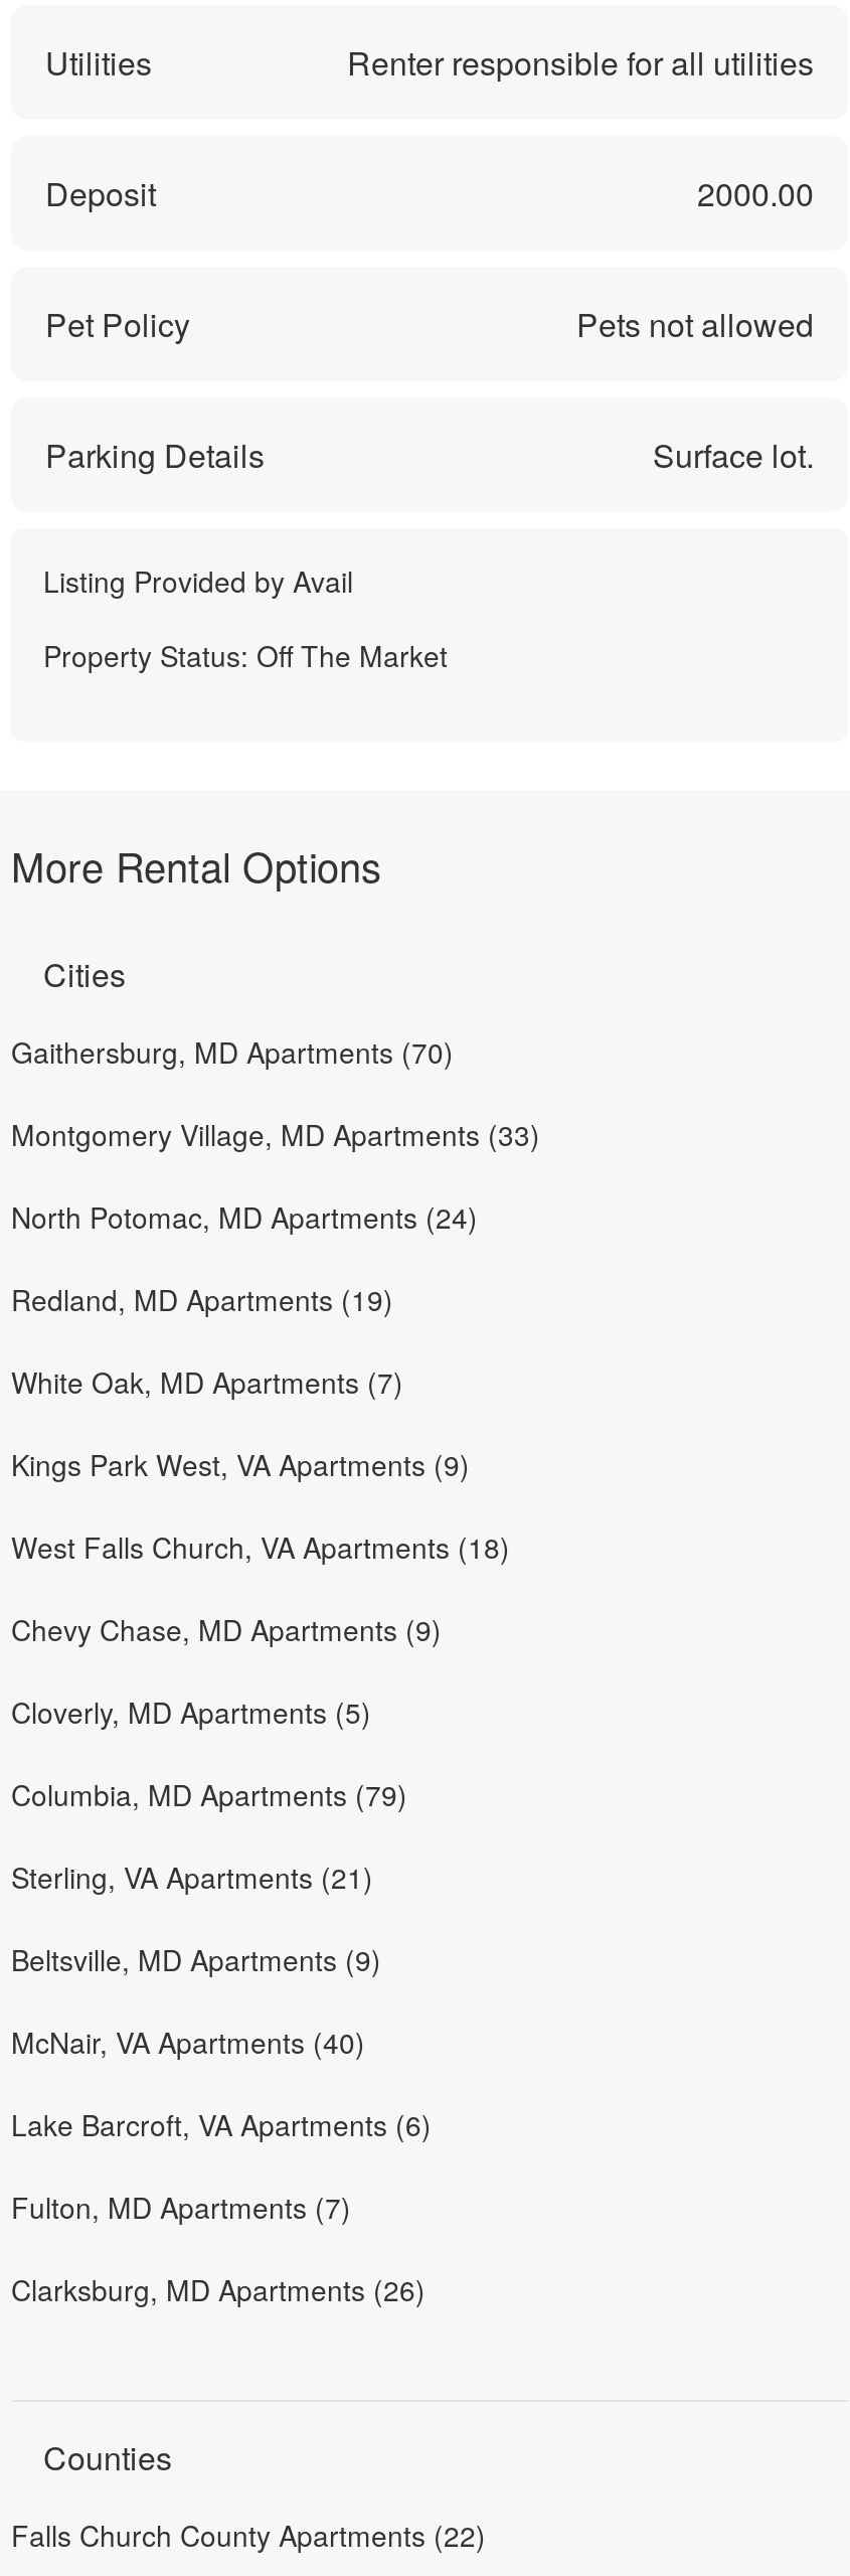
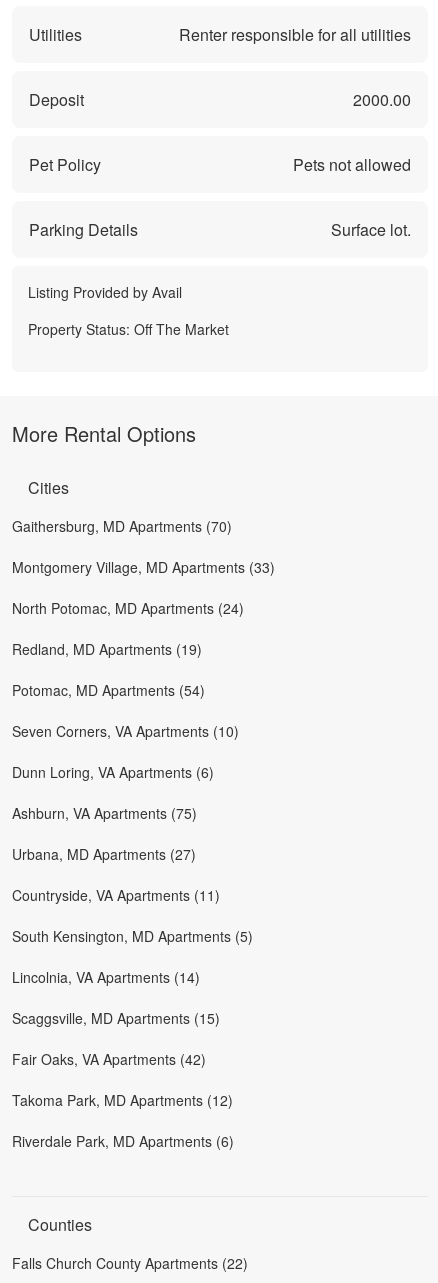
[11,1362,403,1402] White Oak, MD Apartments (7) -> [12,680,205,700] Potomac, MD Apartments (54)
[11,1444,470,1485] Kings Park West, VA Apartments (9) -> [12,721,239,741] Seven Corners, VA Apartments (10)
[11,1527,510,1567] West Falls Church, VA Apartments (18) -> [12,762,214,782] Dunn Loring, VA Apartments (6)
[11,1609,442,1650] Chevy Chase, MD Apartments (9) -> [12,803,197,823] Ashburn, VA Apartments (75)
[11,1692,371,1732] Cloverly, MD Apartments (5) -> [12,844,196,864] Urbana, MD Apartments (27)
[11,1774,407,1815] Columbia, MD Apartments (79) -> [12,885,220,905] Countryside, VA Apartments (11)
[11,1857,373,1897] Sterling, VA Apartments (21) -> [12,926,253,946] South Kensington, MD Apartments (5)
[11,1939,381,1980] Beltsville, MD Apartments (9) -> [12,967,200,987] Lincolnia, VA Apartments (14)
[11,2022,365,2062] McNair, VA Apartments (40) -> [12,1008,220,1028] Scaggsville, MD Apartments (15)
[11,2104,432,2145] Lake Barcroft, VA Apartments (6) -> [12,1049,206,1069] Fair Oaks, VA Apartments (42)
[11,2187,351,2227] Fulton, MD Apartments (7) -> [12,1090,233,1110] Takoma Park, MD Apartments (12)
[11,2269,426,2310] Clarksburg, MD Apartments (26) -> [12,1131,234,1151] Riverdale Park, MD Apartments (6)

